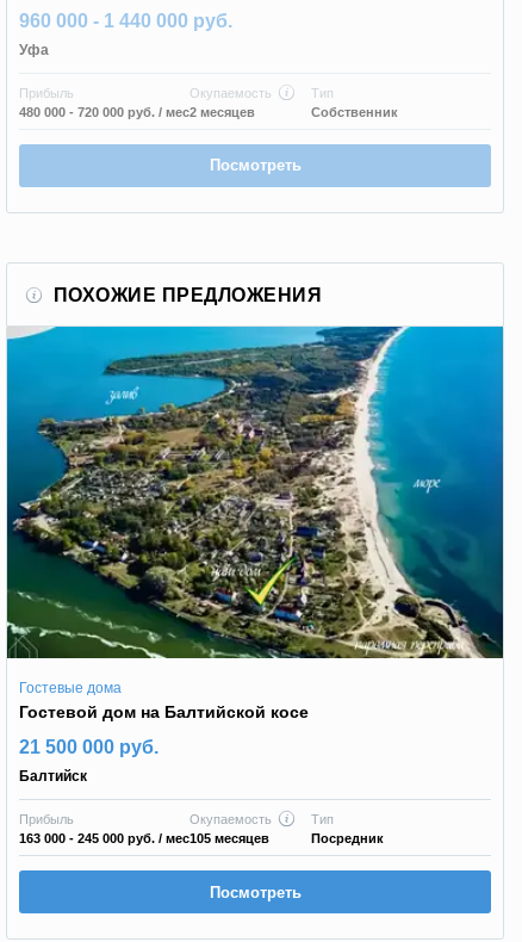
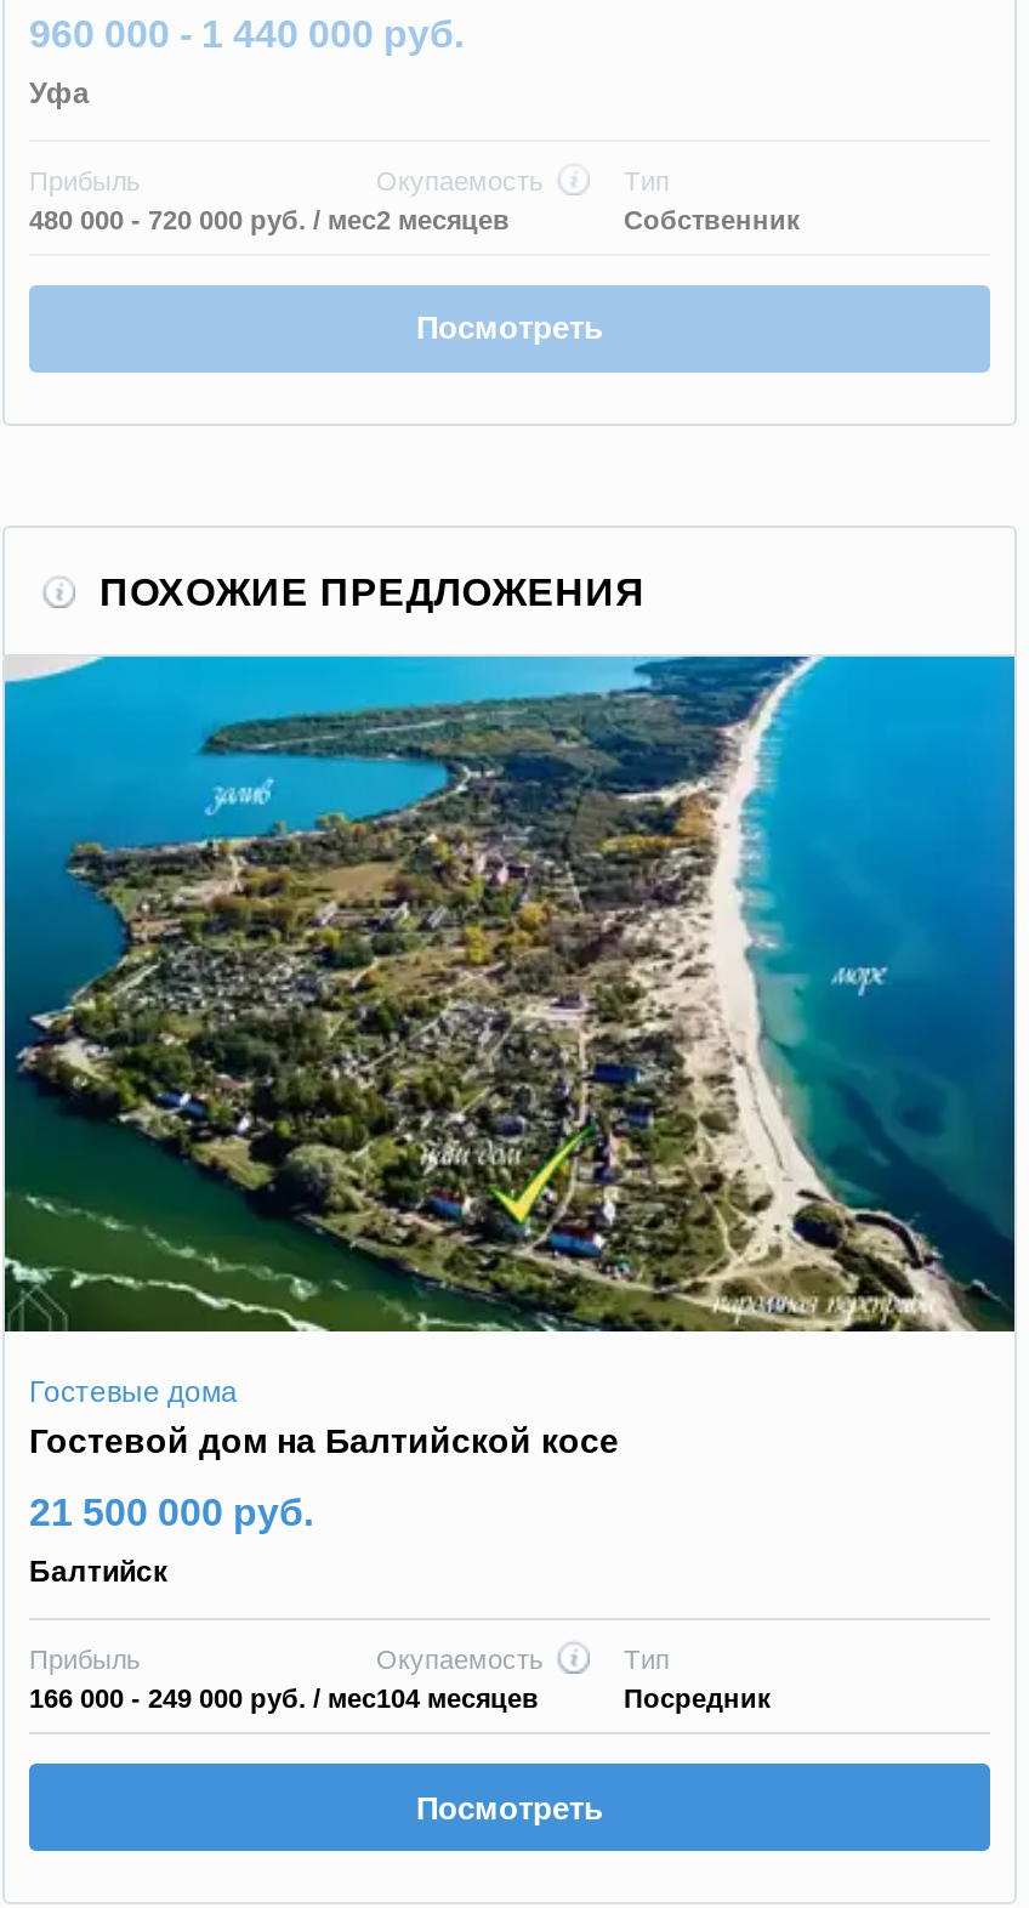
[19,831,189,846] 163 000 - 245 000 руб. / мес -> [29,1684,376,1713] 166 000 - 249 000 руб. / мес
[189,831,269,846] 105 месяцев -> [376,1684,539,1713] 104 месяцев

